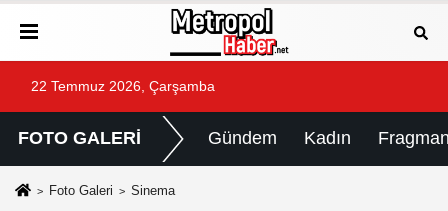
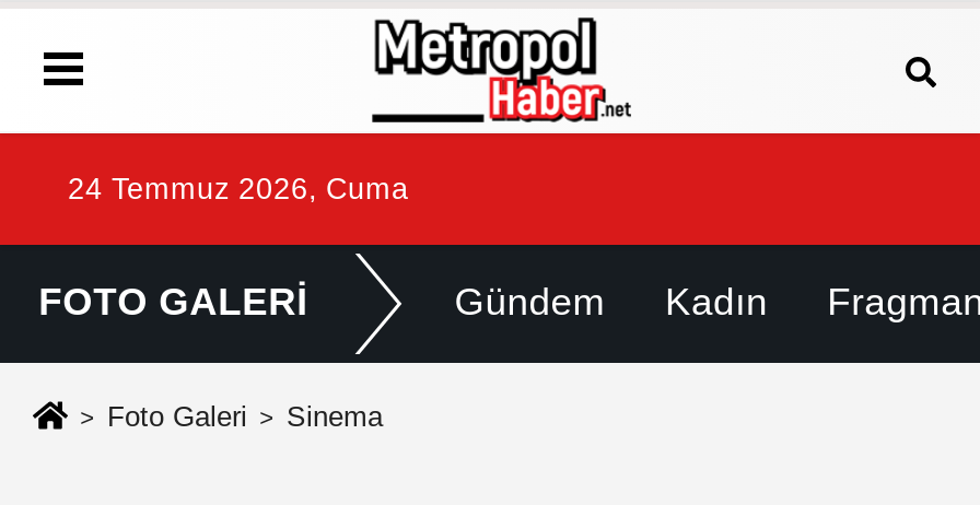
[31,79,215,94] 22 Temmuz 2026, Çarşamba -> [68,173,409,205] 24 Temmuz 2026, Cuma

